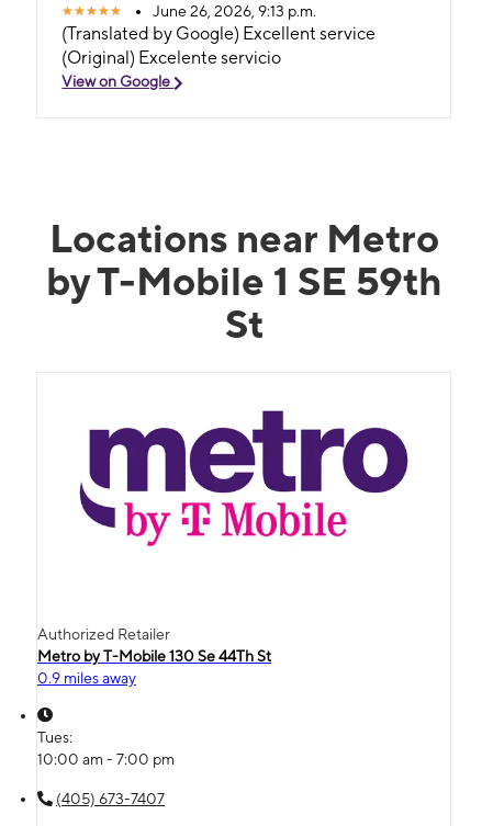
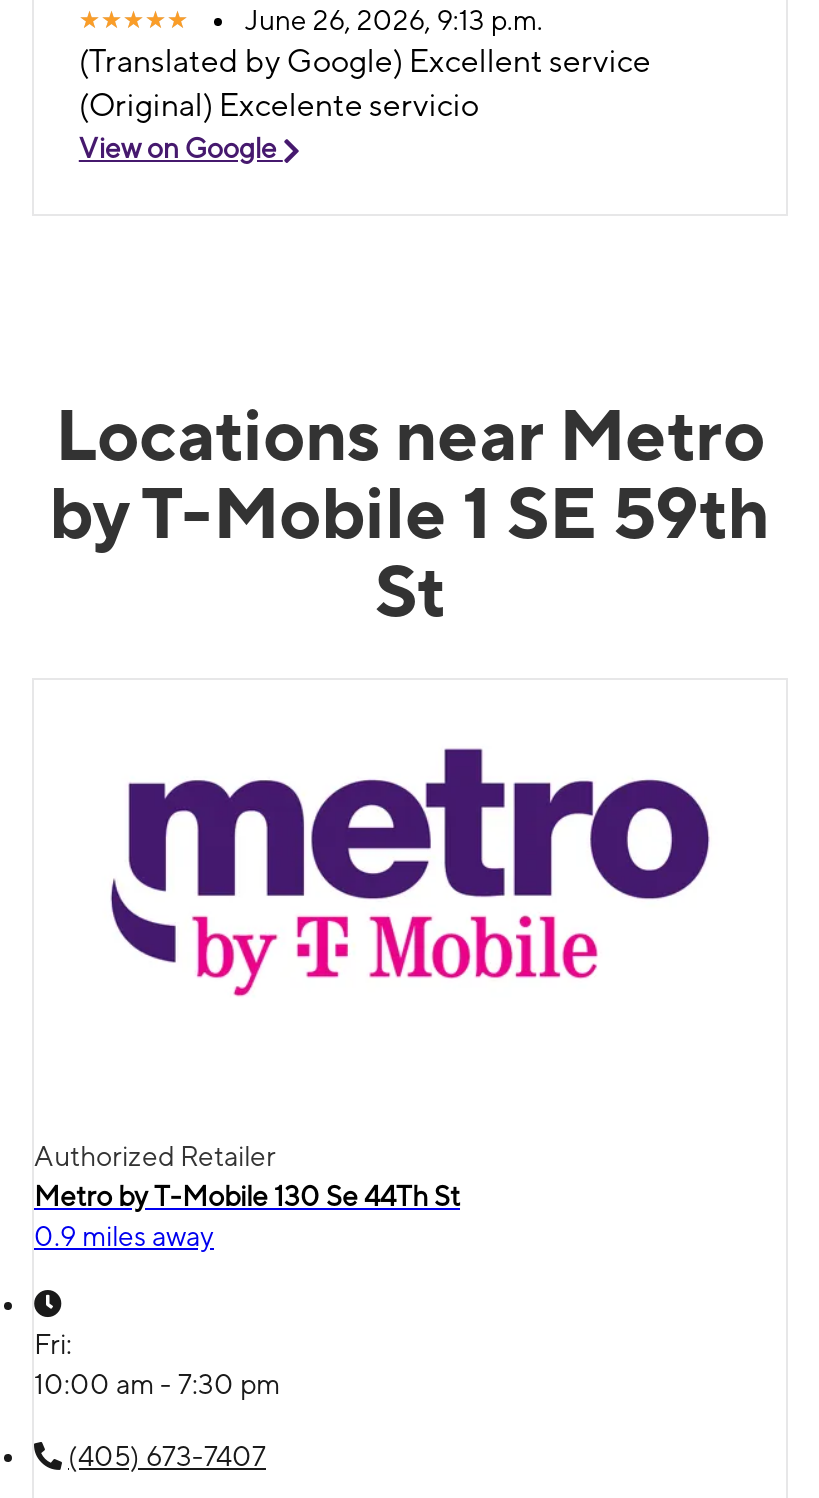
[37,728,175,768] Tues: | 10:00 am - 7:00 pm -> [34,1328,280,1400] Fri: | 10:00 am - 7:30 pm

